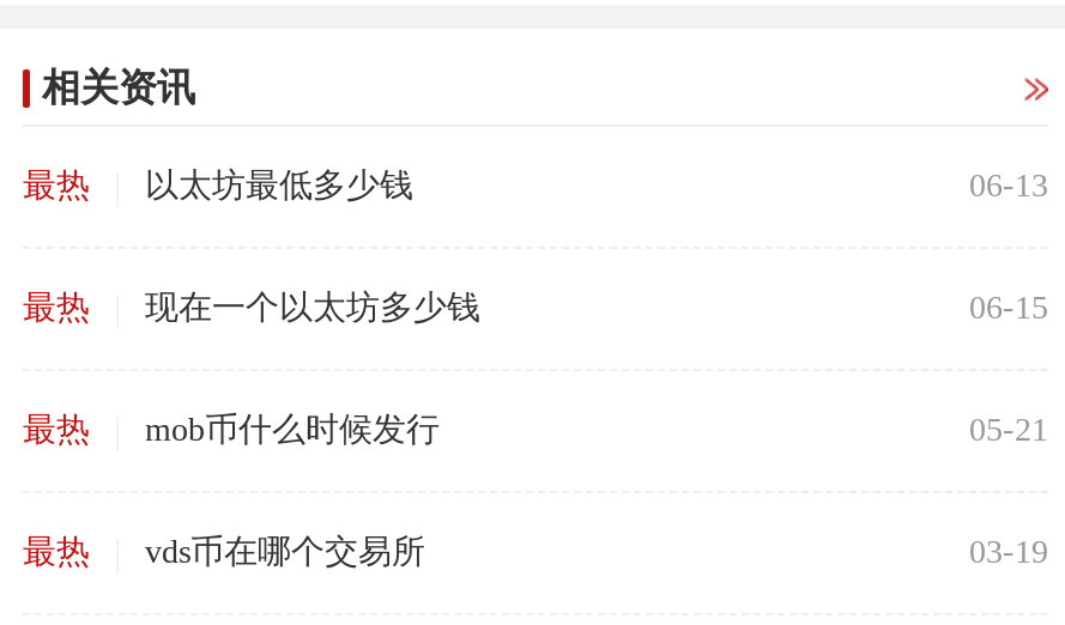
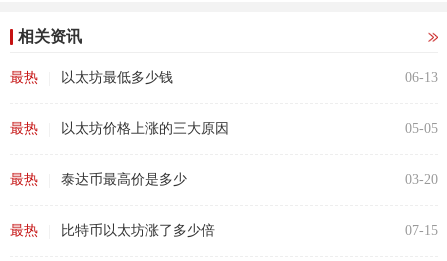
[145,290,1048,326] 现在一个以太坊多少钱 | 06-15 -> [61,121,438,136] 以太坊价格上涨的三大原因 | 05-05
[145,412,1048,448] mob币什么时候发行 | 05-21 -> [61,172,438,187] 泰达币最高价是多少 | 03-20
[145,534,1048,570] vds币在哪个交易所 | 03-19 -> [61,223,438,238] 比特币以太坊涨了多少倍 | 07-15

